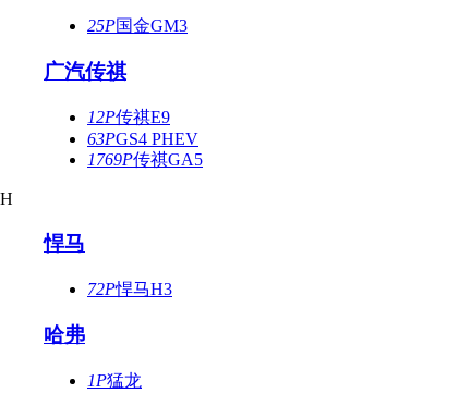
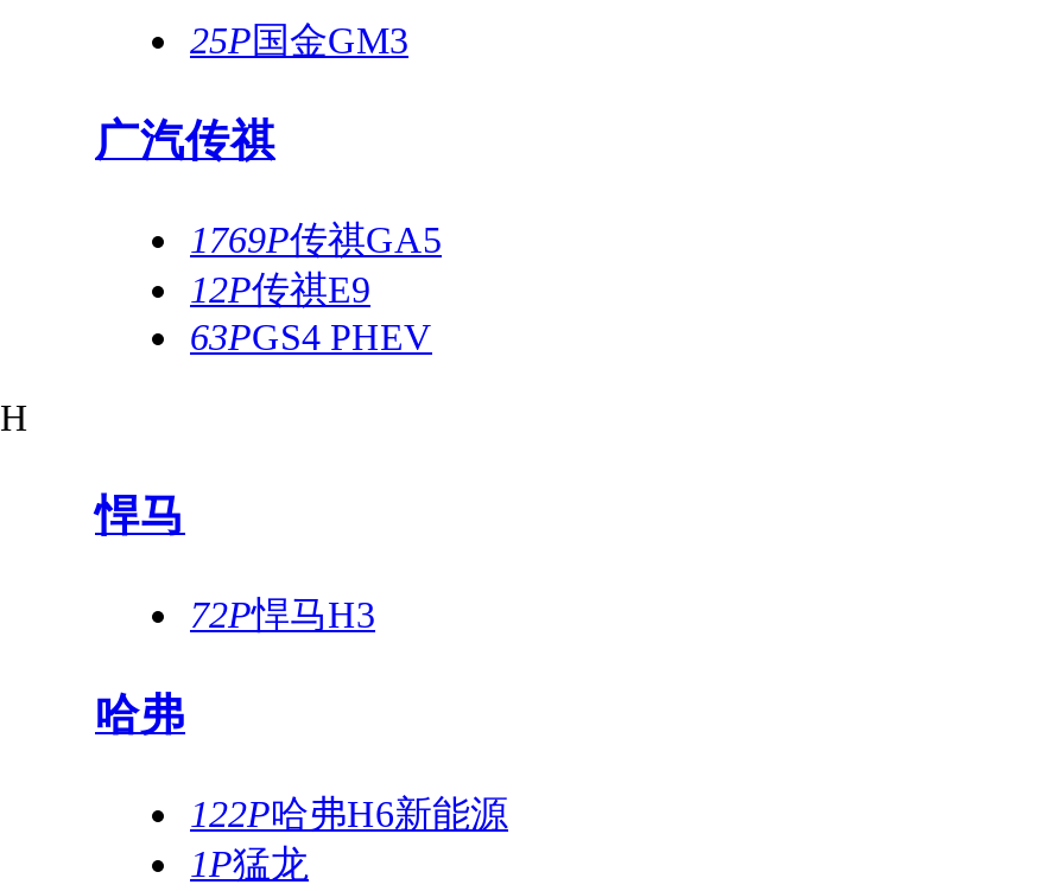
none -> [190,220,442,260] 1769P传祺GA5
[87,150,203,169] 1769P传祺GA5 -> none
none -> [190,794,508,834] 122P哈弗H6新能源

